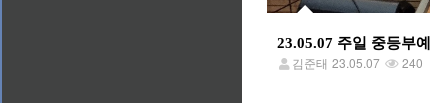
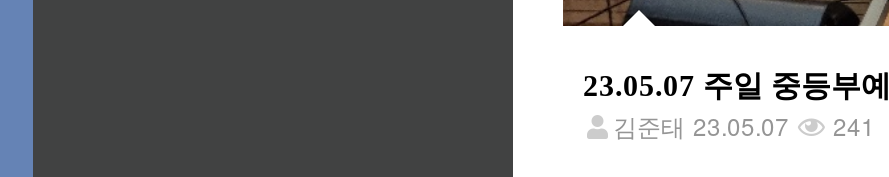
[292,54,423,71] 김준태 23.05.07 240 -> [613,108,875,142] 김준태 23.05.07 241

